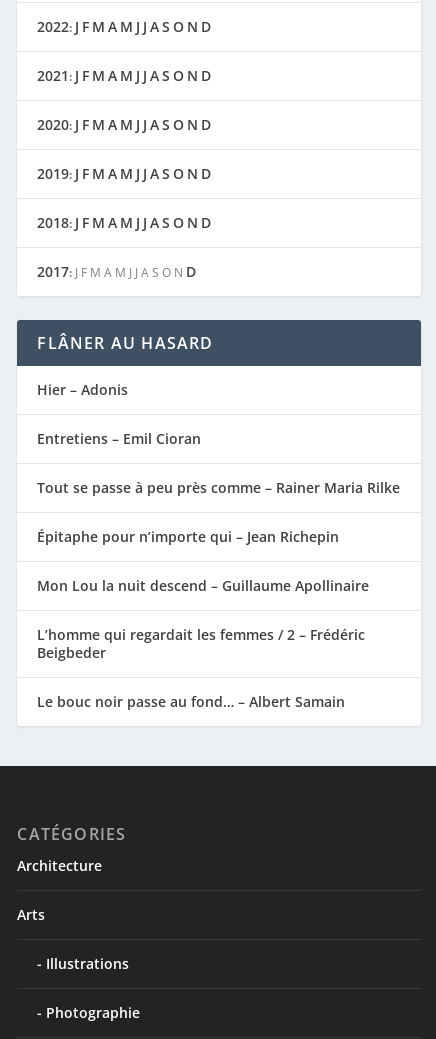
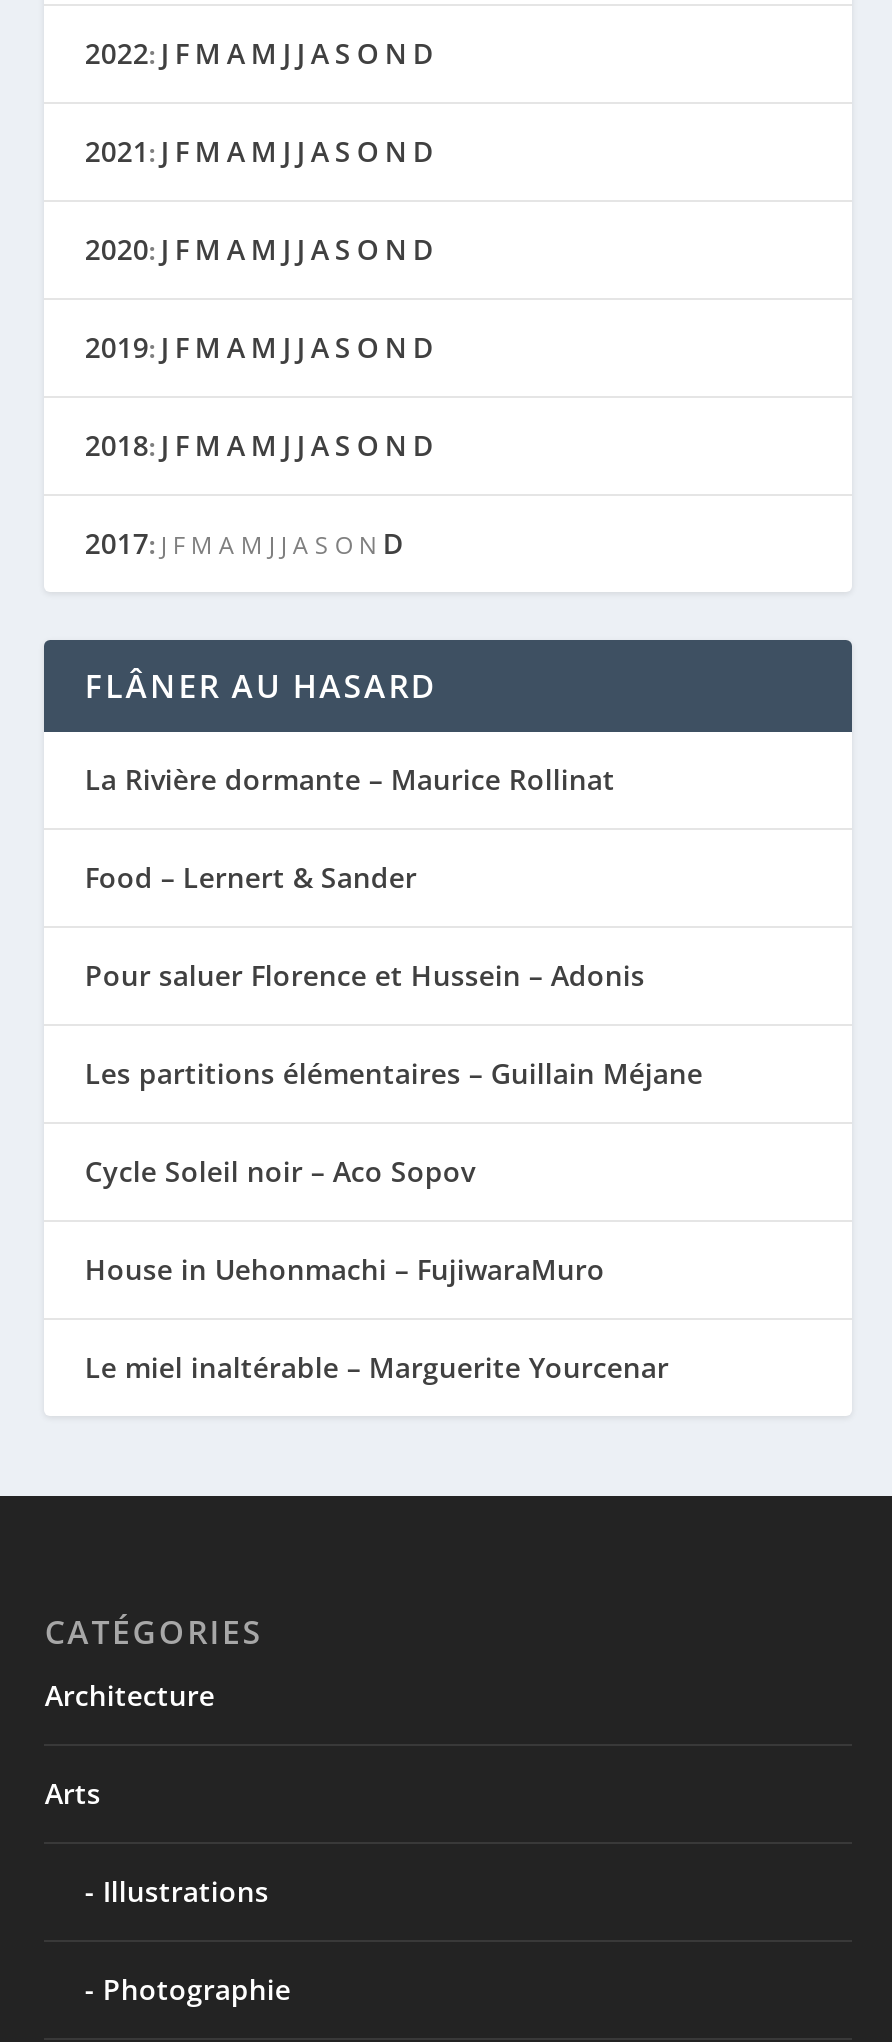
[37,380,128,399] Hier – Adonis -> [85,759,615,797] La Rivière dormante – Maurice Rollinat
[37,429,201,448] Entretiens – Emil Cioran -> [85,857,417,895] Food – Lernert & Sander
[37,478,400,497] Tout se passe à peu près comme – Rainer Maria Rilke -> [85,955,645,993] Pour saluer Florence et Hussein – Adonis
[37,527,339,546] Épitaphe pour n’importe qui – Jean Richepin -> [85,1053,703,1091] Les partitions élémentaires – Guillain Méjane
[37,576,369,595] Mon Lou la nuit descend – Guillaume Apollinaire -> [85,1151,475,1189] Cycle Soleil noir – Aco Sopov
[37,625,365,662] L’homme qui regardait les femmes / 2 – Frédéric | Beigbeder -> [85,1249,605,1287] House in Uehonmachi – FujiwaraMuro
[37,692,345,711] Le bouc noir passe au fond… – Albert Samain -> [85,1347,669,1385] Le miel inaltérable – Marguerite Yourcenar

